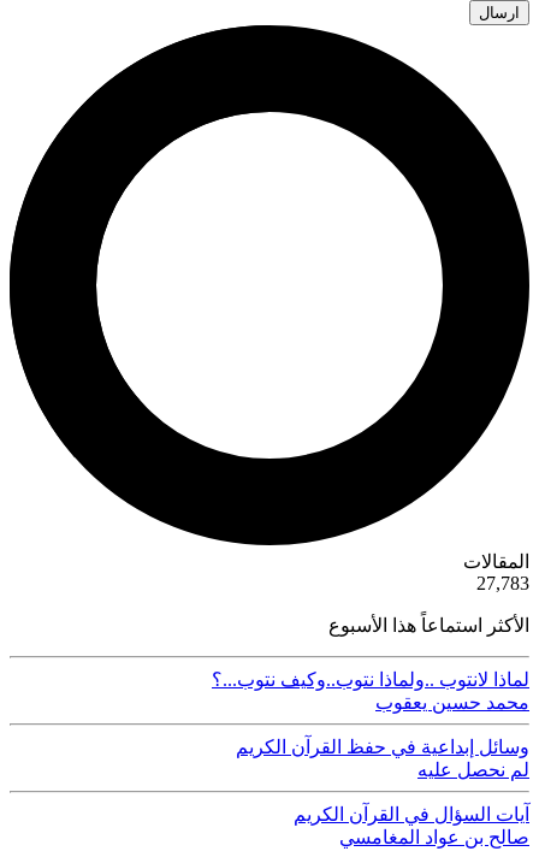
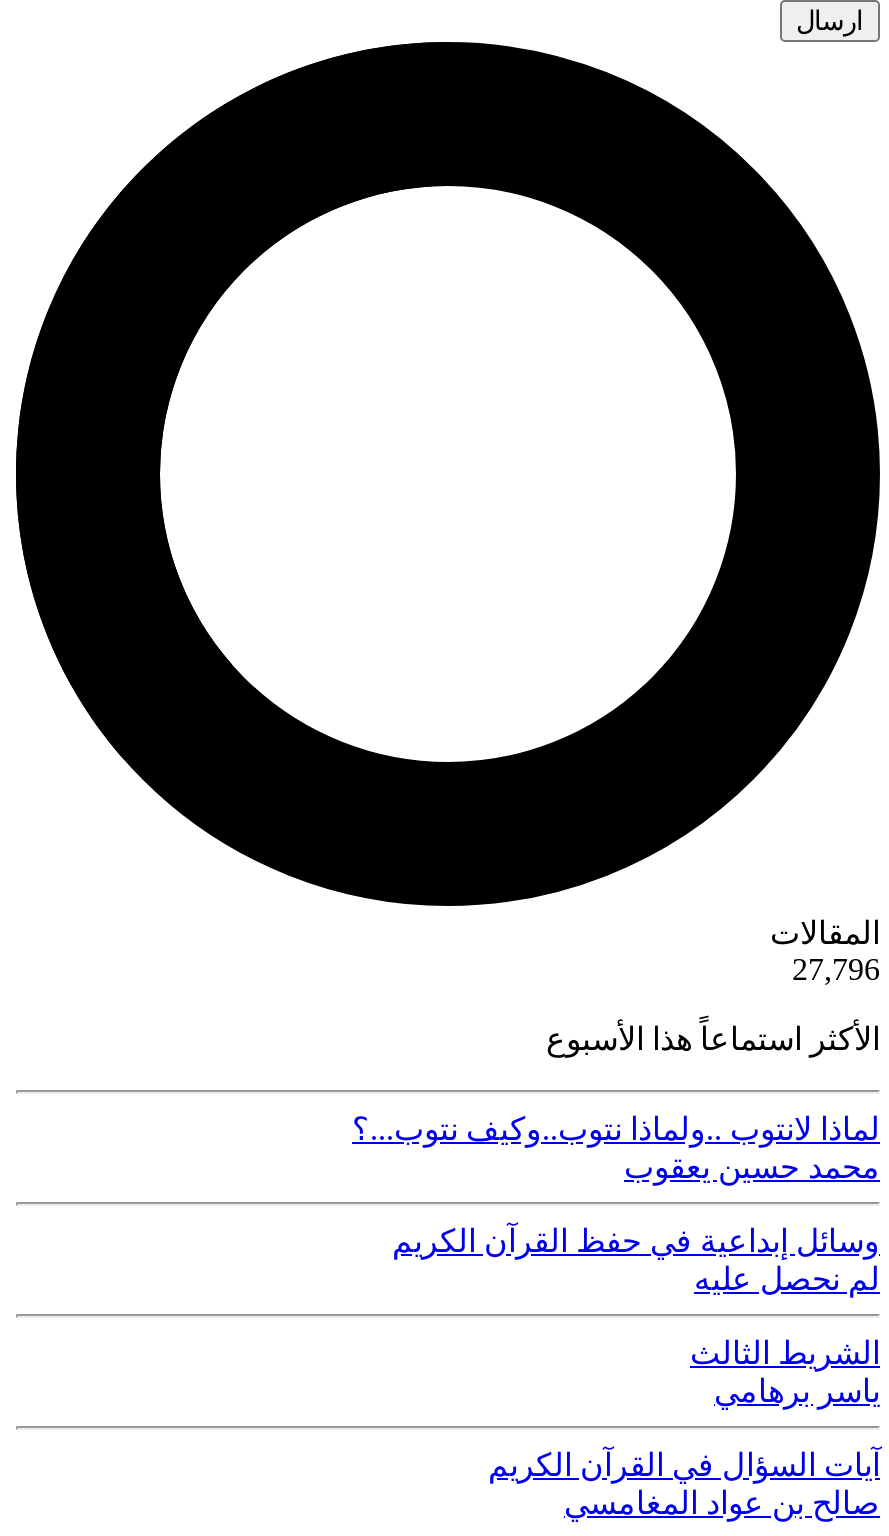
[476,572,529,593] 27,783 -> [792,951,880,985] 27,796
none -> [690,1335,880,1407] الشريط الثالث | ياسر برهامي

